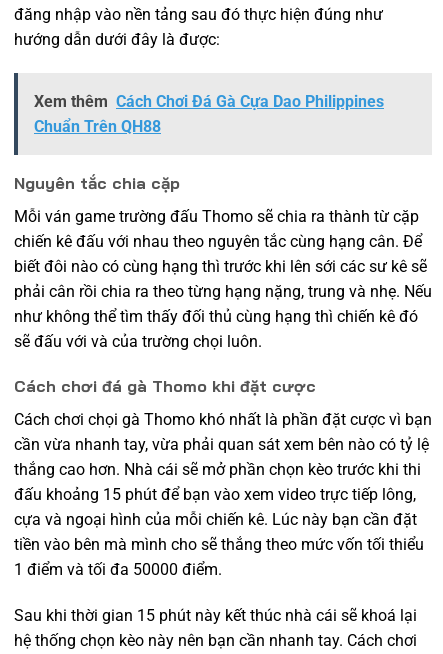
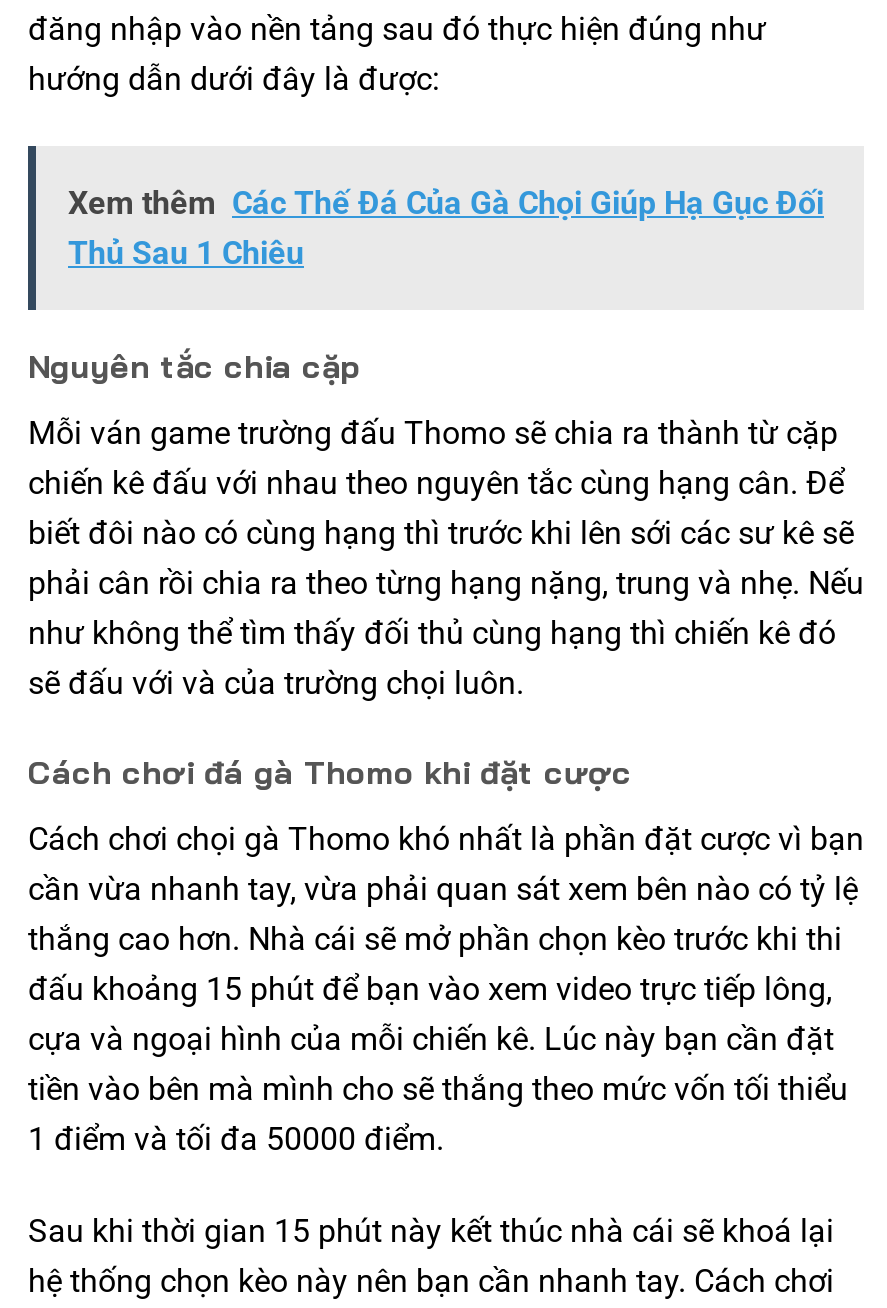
[34,92,384,136] Xem thêm Cách Chơi Đá Gà Cựa Dao Philippines | Chuẩn Trên QH88 -> [68,183,824,271] Xem thêm Các Thế Đá Của Gà Chọi Giúp Hạ Gục Đối | Thủ Sau 1 Chiêu

